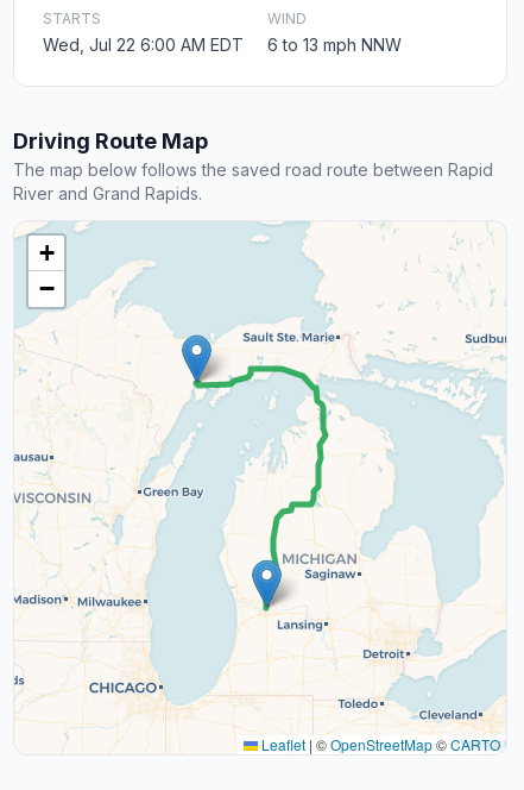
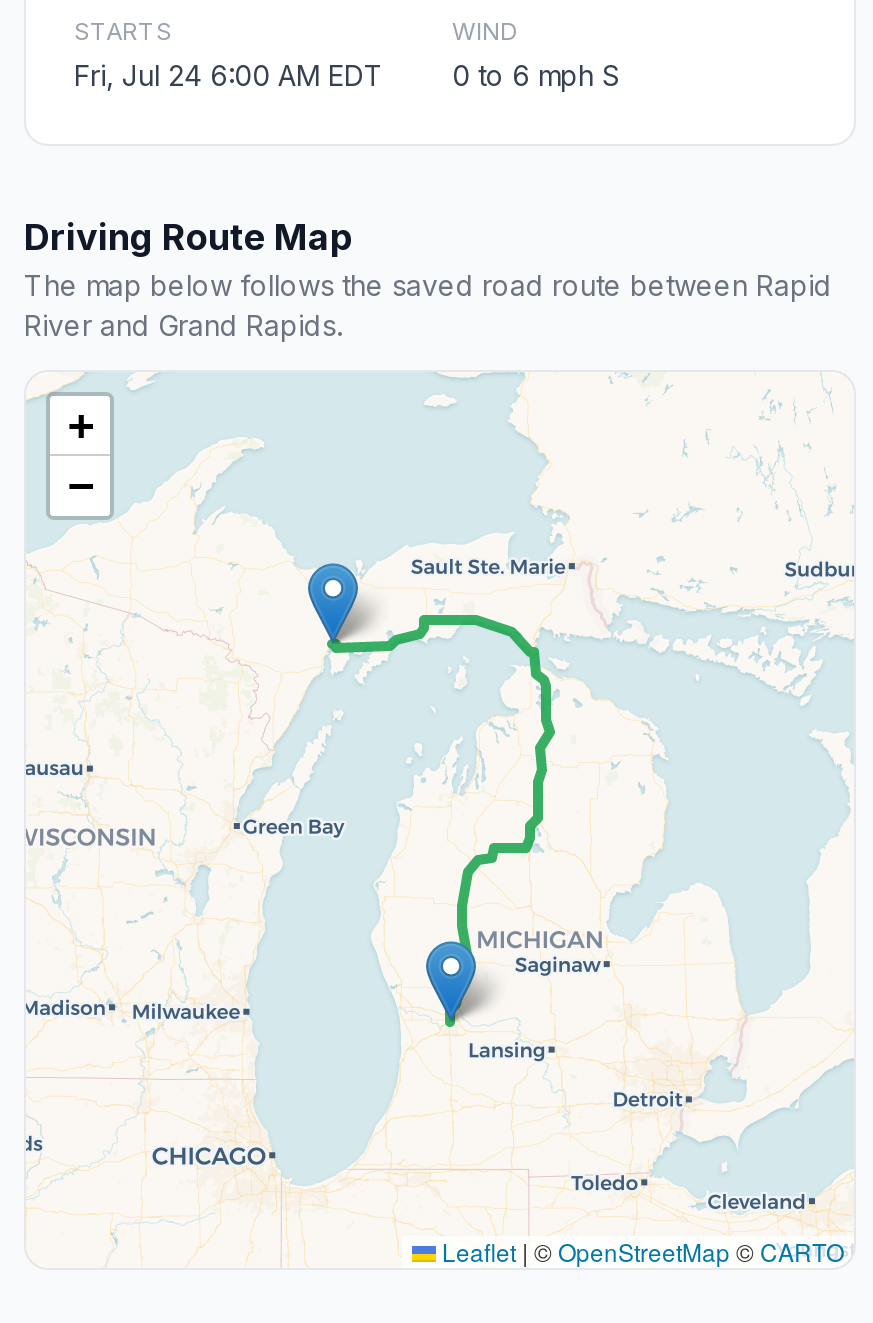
[43,35,244,55] Wed, Jul 22 6:00 AM EDT -> [74,58,384,92] Fri, Jul 24 6:00 AM EDT
[267,35,402,55] 6 to 13 mph NNW -> [452,58,620,92] 0 to 6 mph S

